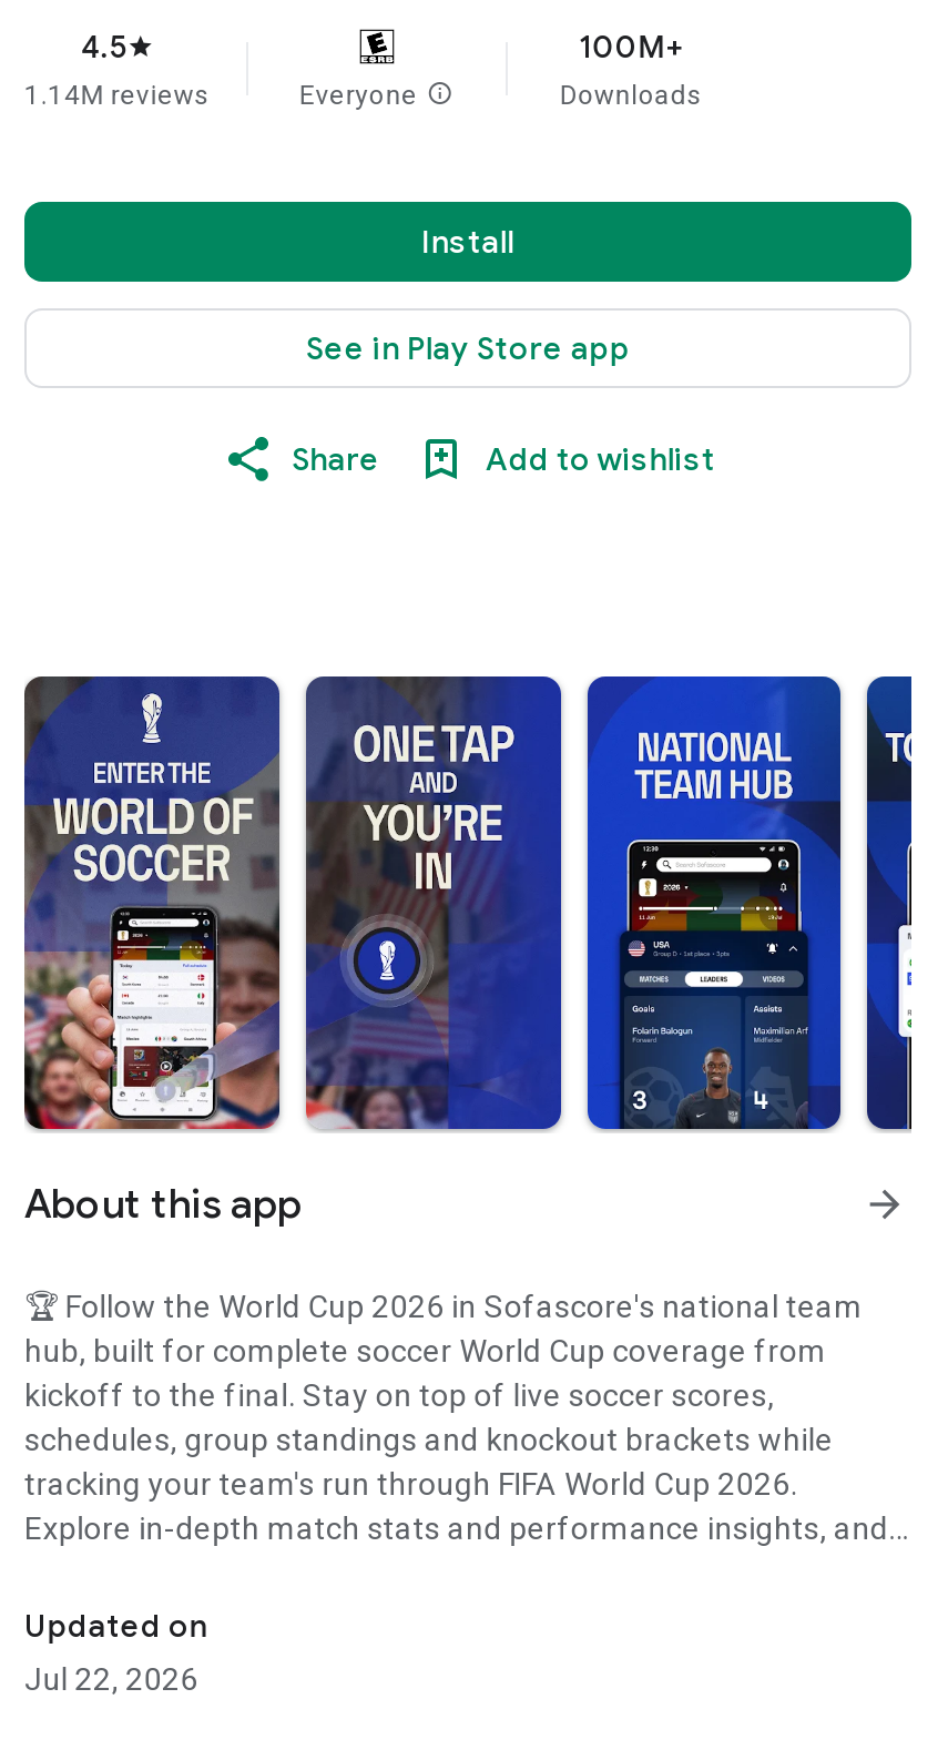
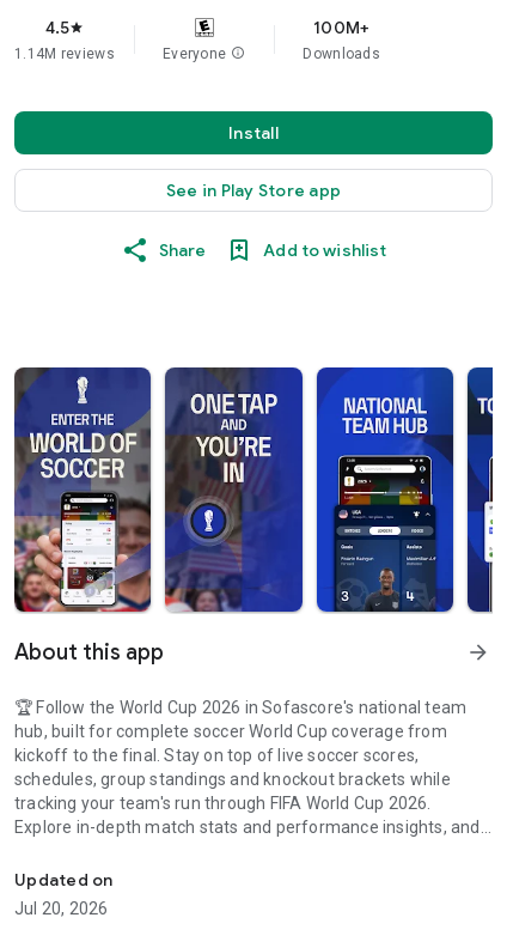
[24,1661,198,1697] Jul 22, 2026 -> [14,899,108,918] Jul 20, 2026

